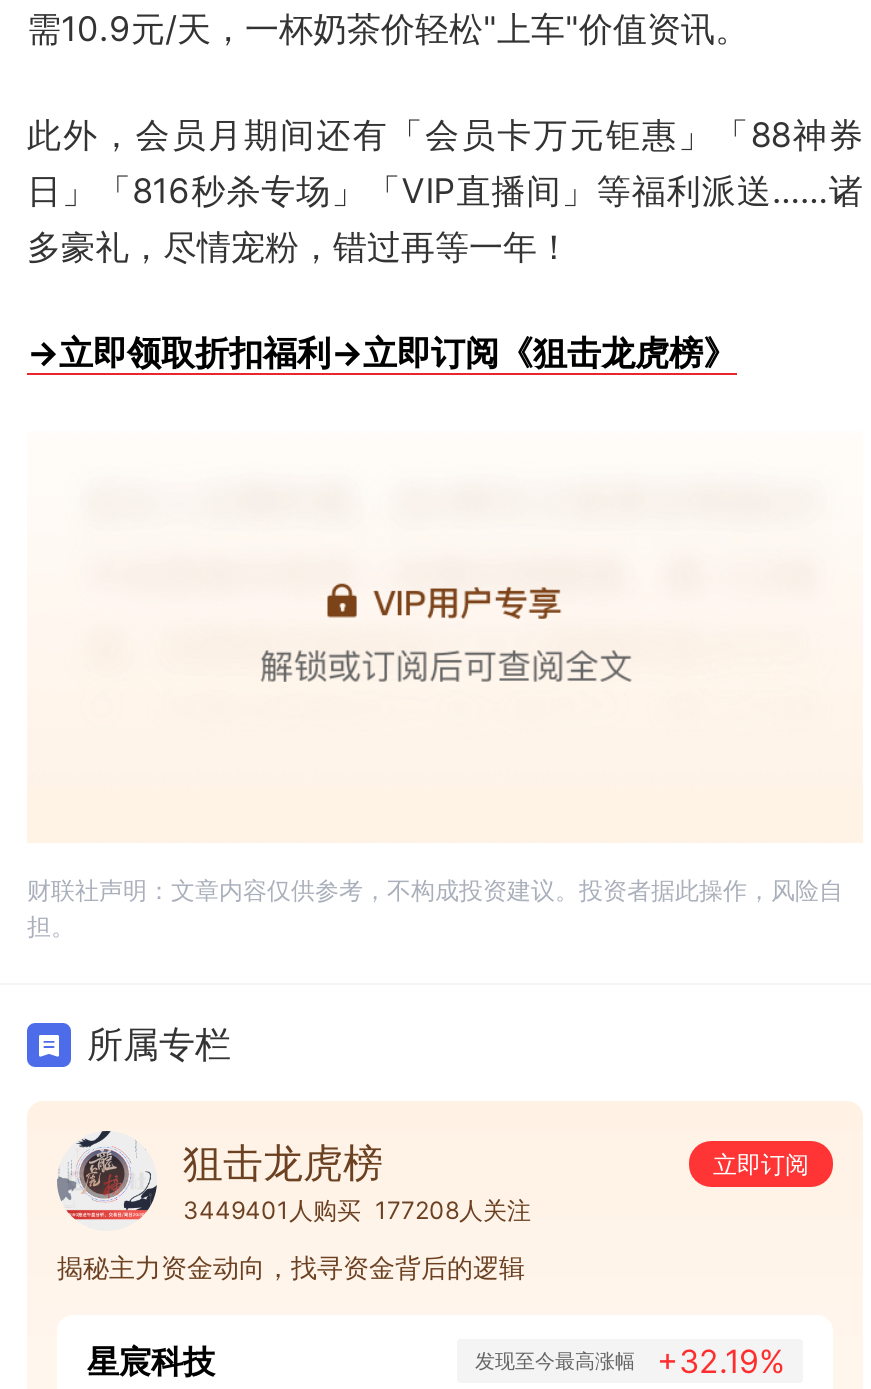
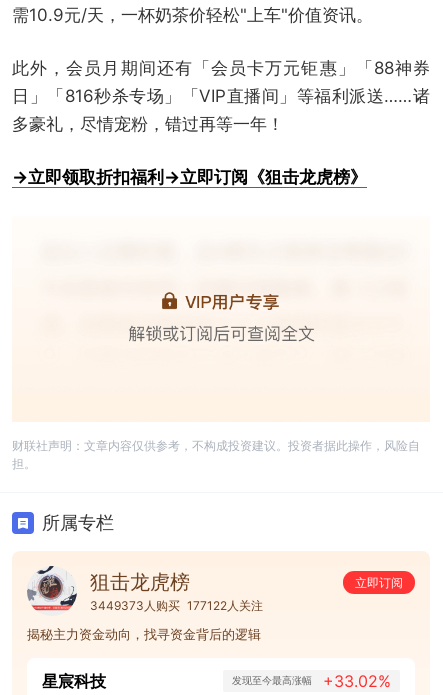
[183,1195,531,1225] 3449401人购买 177208人关注 -> [90,598,263,613] 3449373人购买 177122人关注
[475,1341,785,1381] 发现至今最高涨幅 +32.19% -> [232,671,391,691] 发现至今最高涨幅 +33.02%

